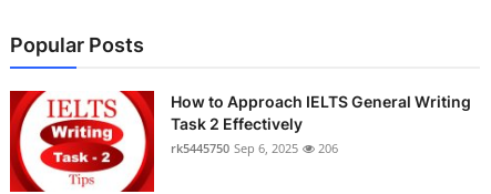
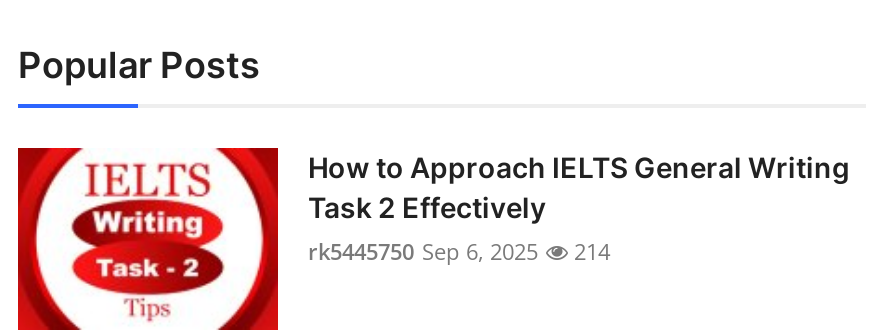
[171,140,338,156] rk5445750 Sep 6, 2025 206 -> [308,237,610,267] rk5445750 Sep 6, 2025 214

